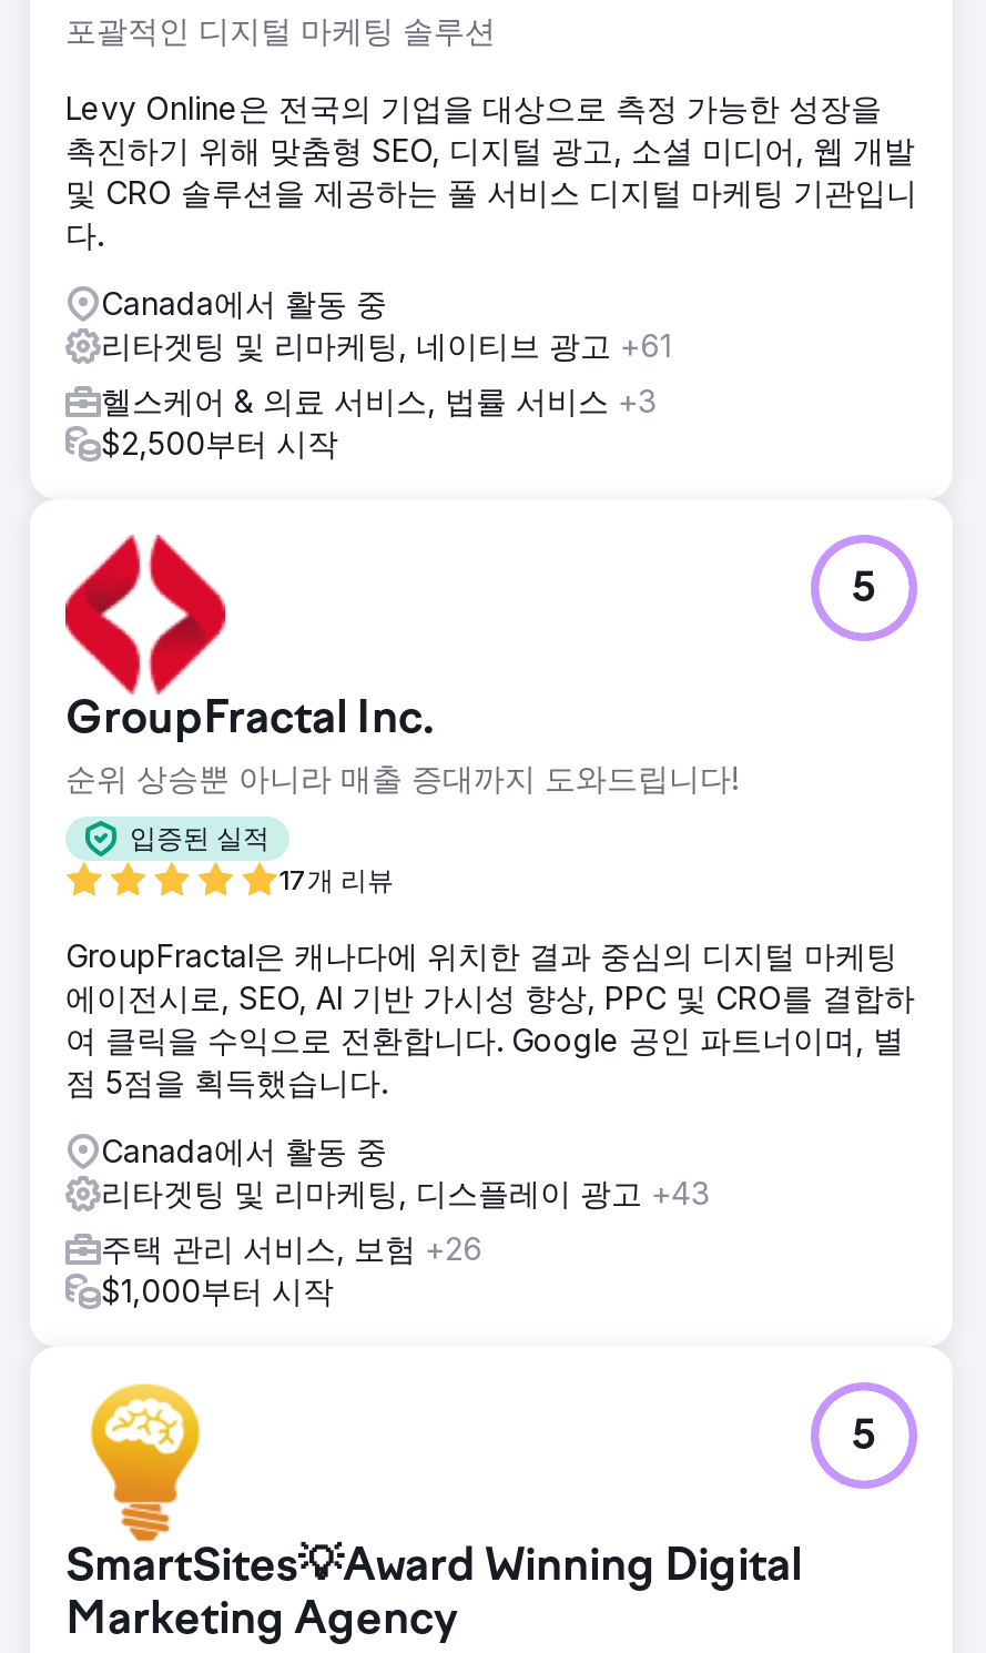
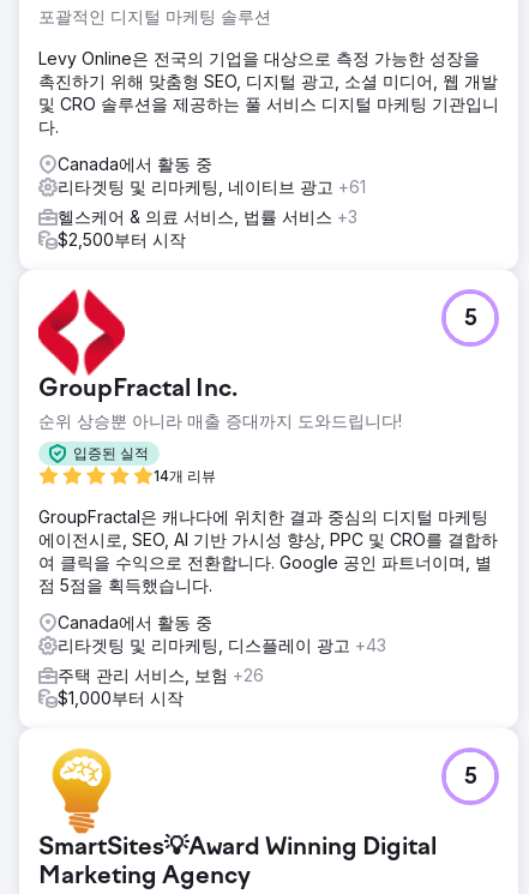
[278,862,394,896] 17개 리뷰 -> [154,466,216,484] 14개 리뷰

